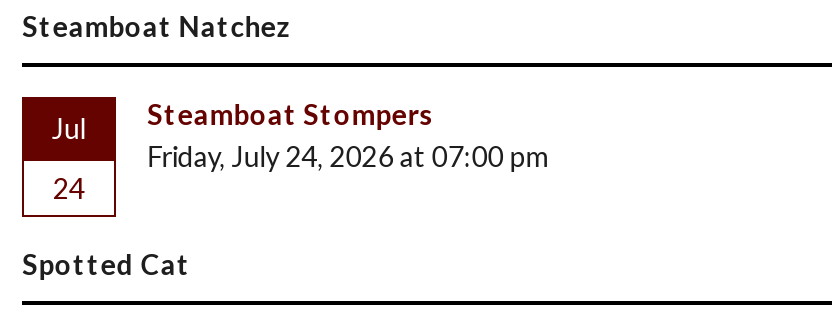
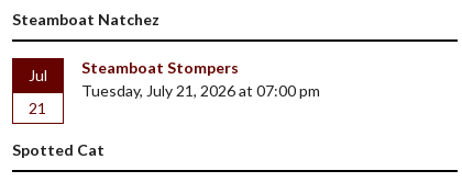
[148,139,548,173] Friday, July 24, 2026 at 07:00 pm -> [81,81,320,100] Tuesday, July 21, 2026 at 07:00 pm
[53,171,85,205] 24 -> [29,99,47,117] 21

